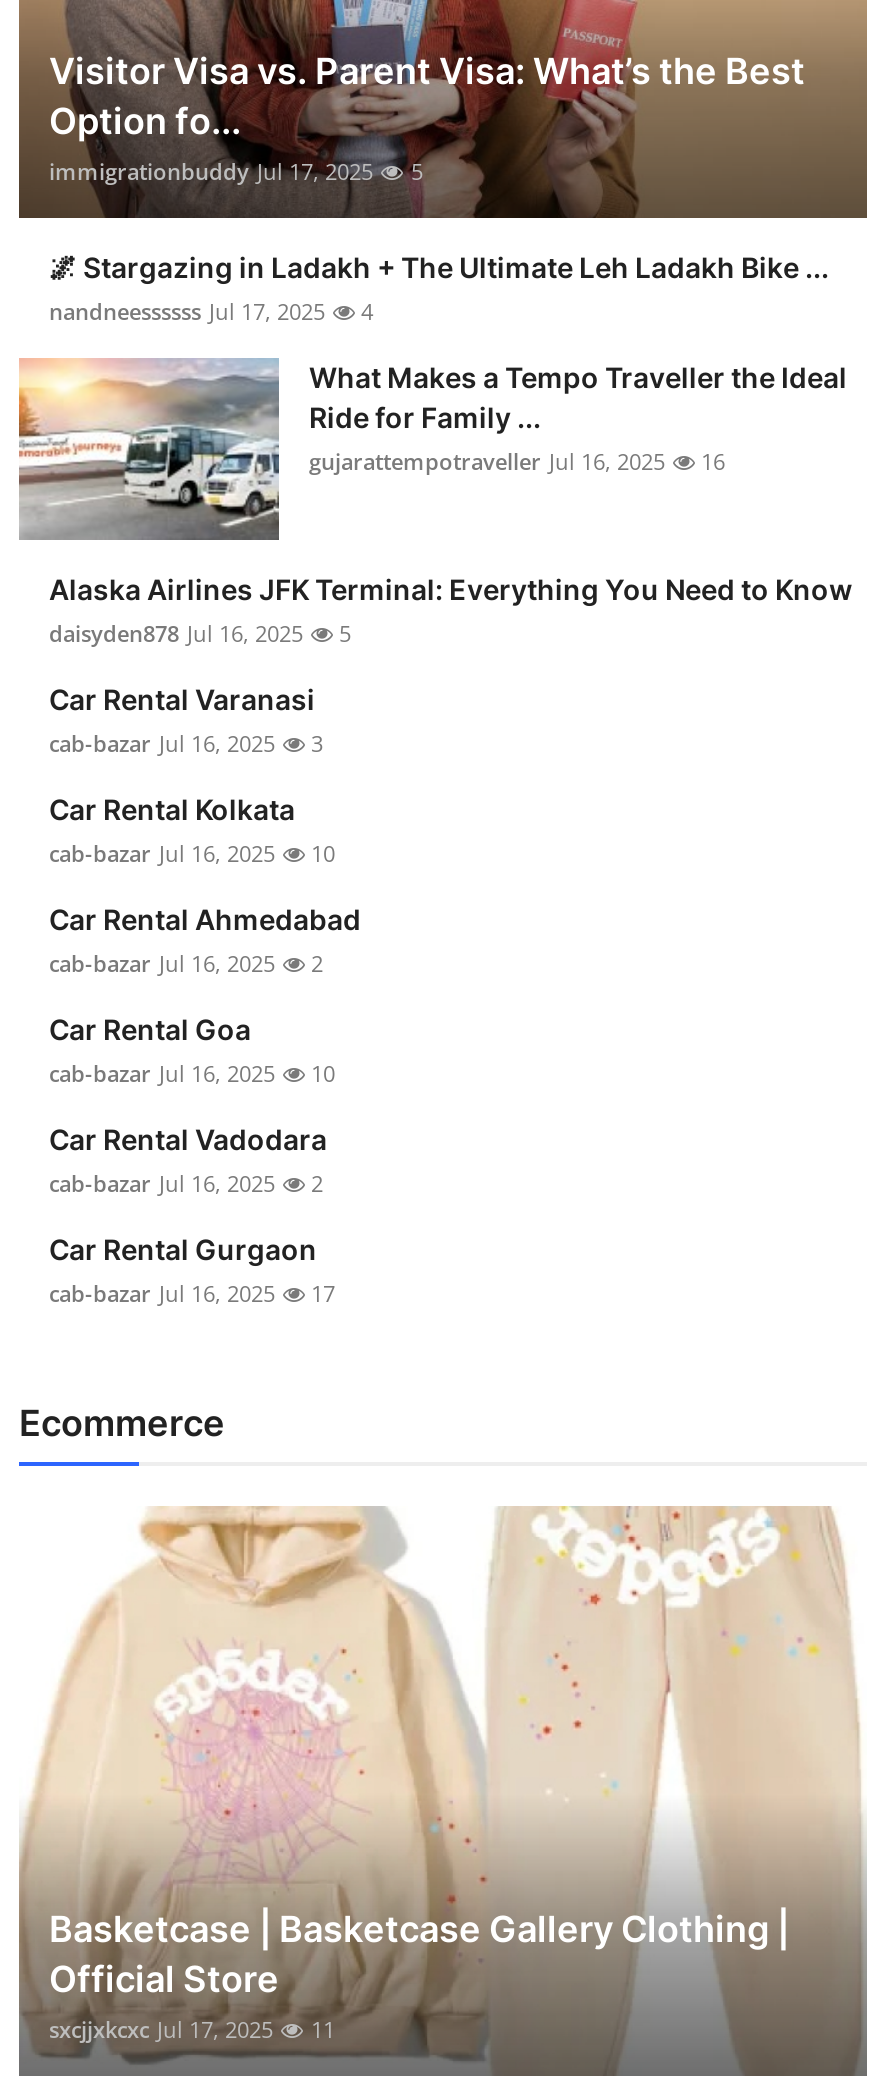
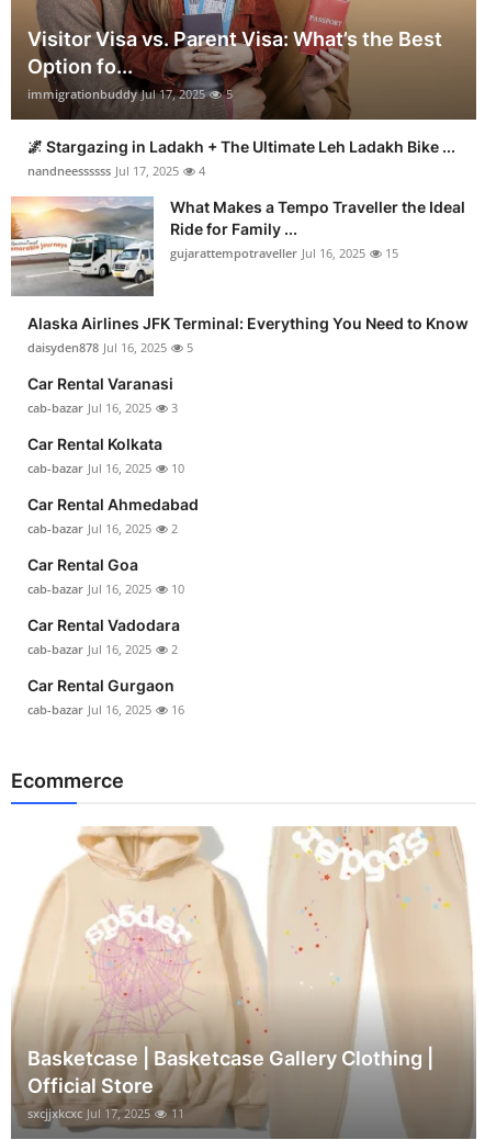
[309,447,725,477] gujarattempotraveller Jul 16, 2025 16 -> [170,245,398,262] gujarattempotraveller Jul 16, 2025 15
[49,1279,335,1309] cab-bazar Jul 16, 2025 17 -> [27,702,184,718] cab-bazar Jul 16, 2025 16

